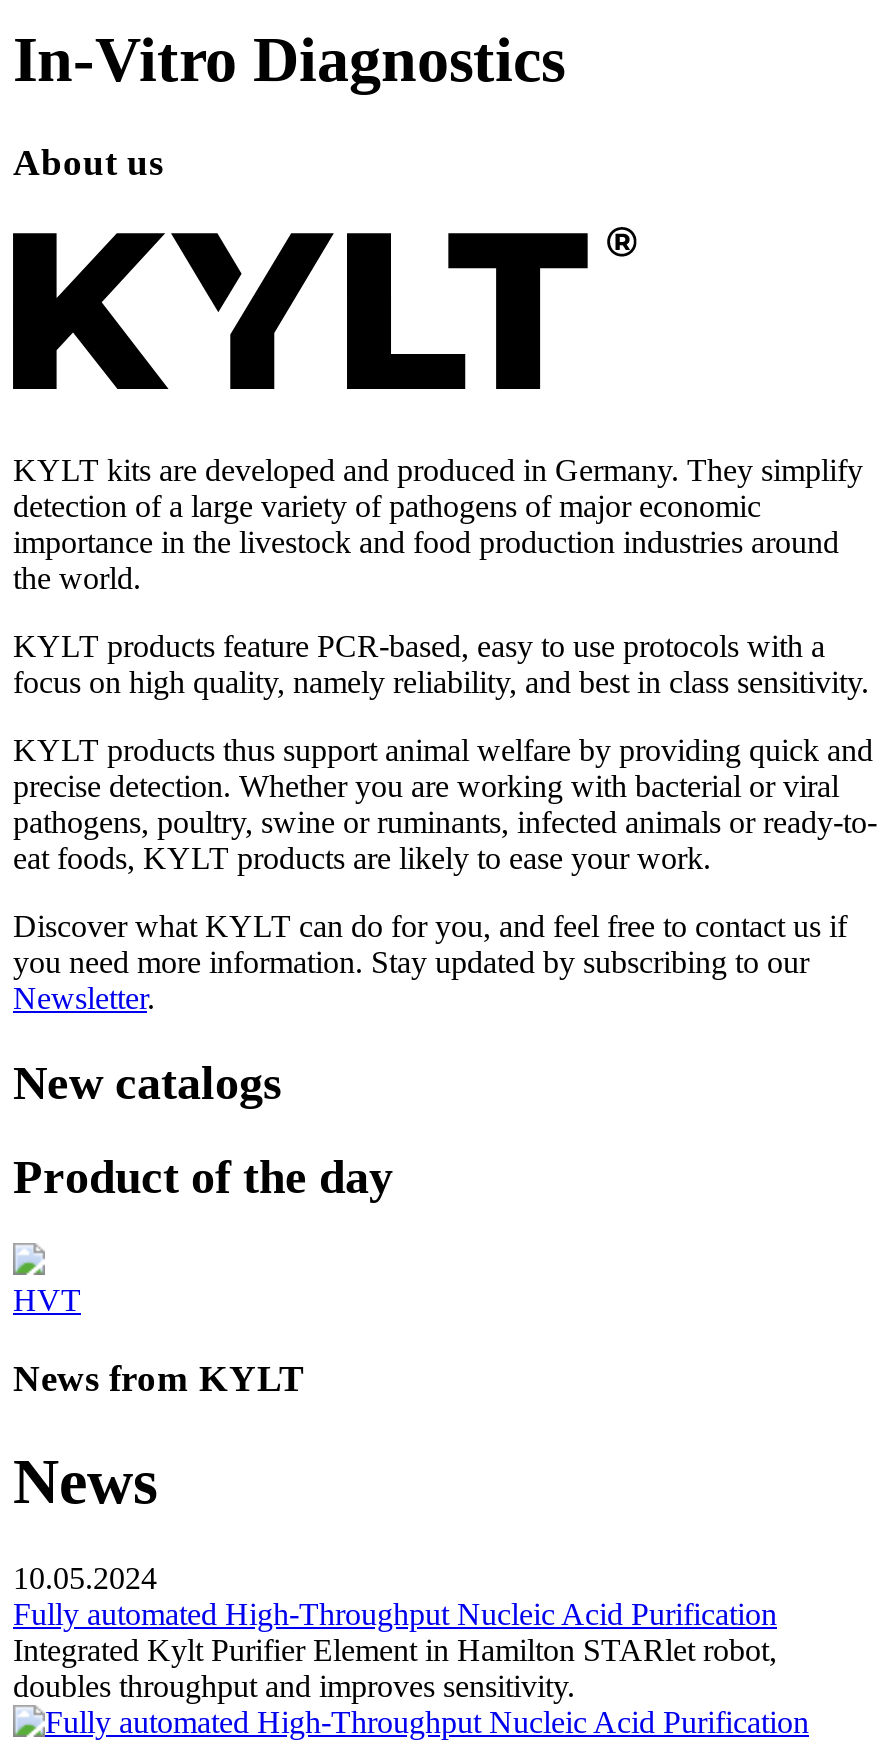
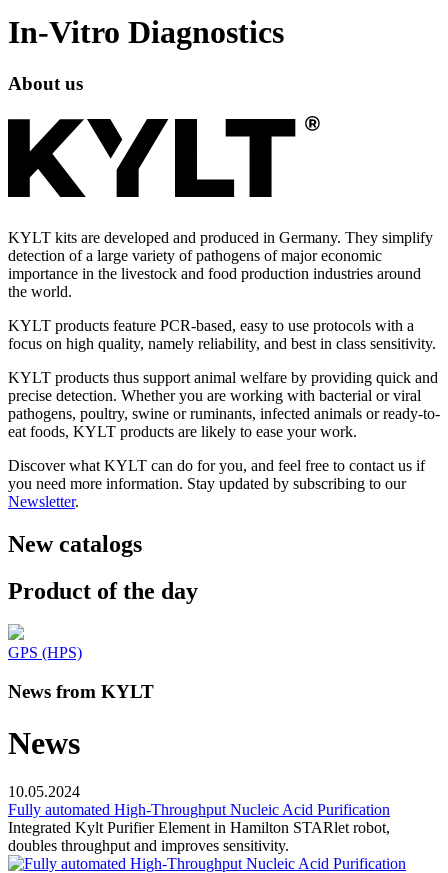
[13,1284,81,1318] HVT -> [8,644,82,661] GPS (HPS)

